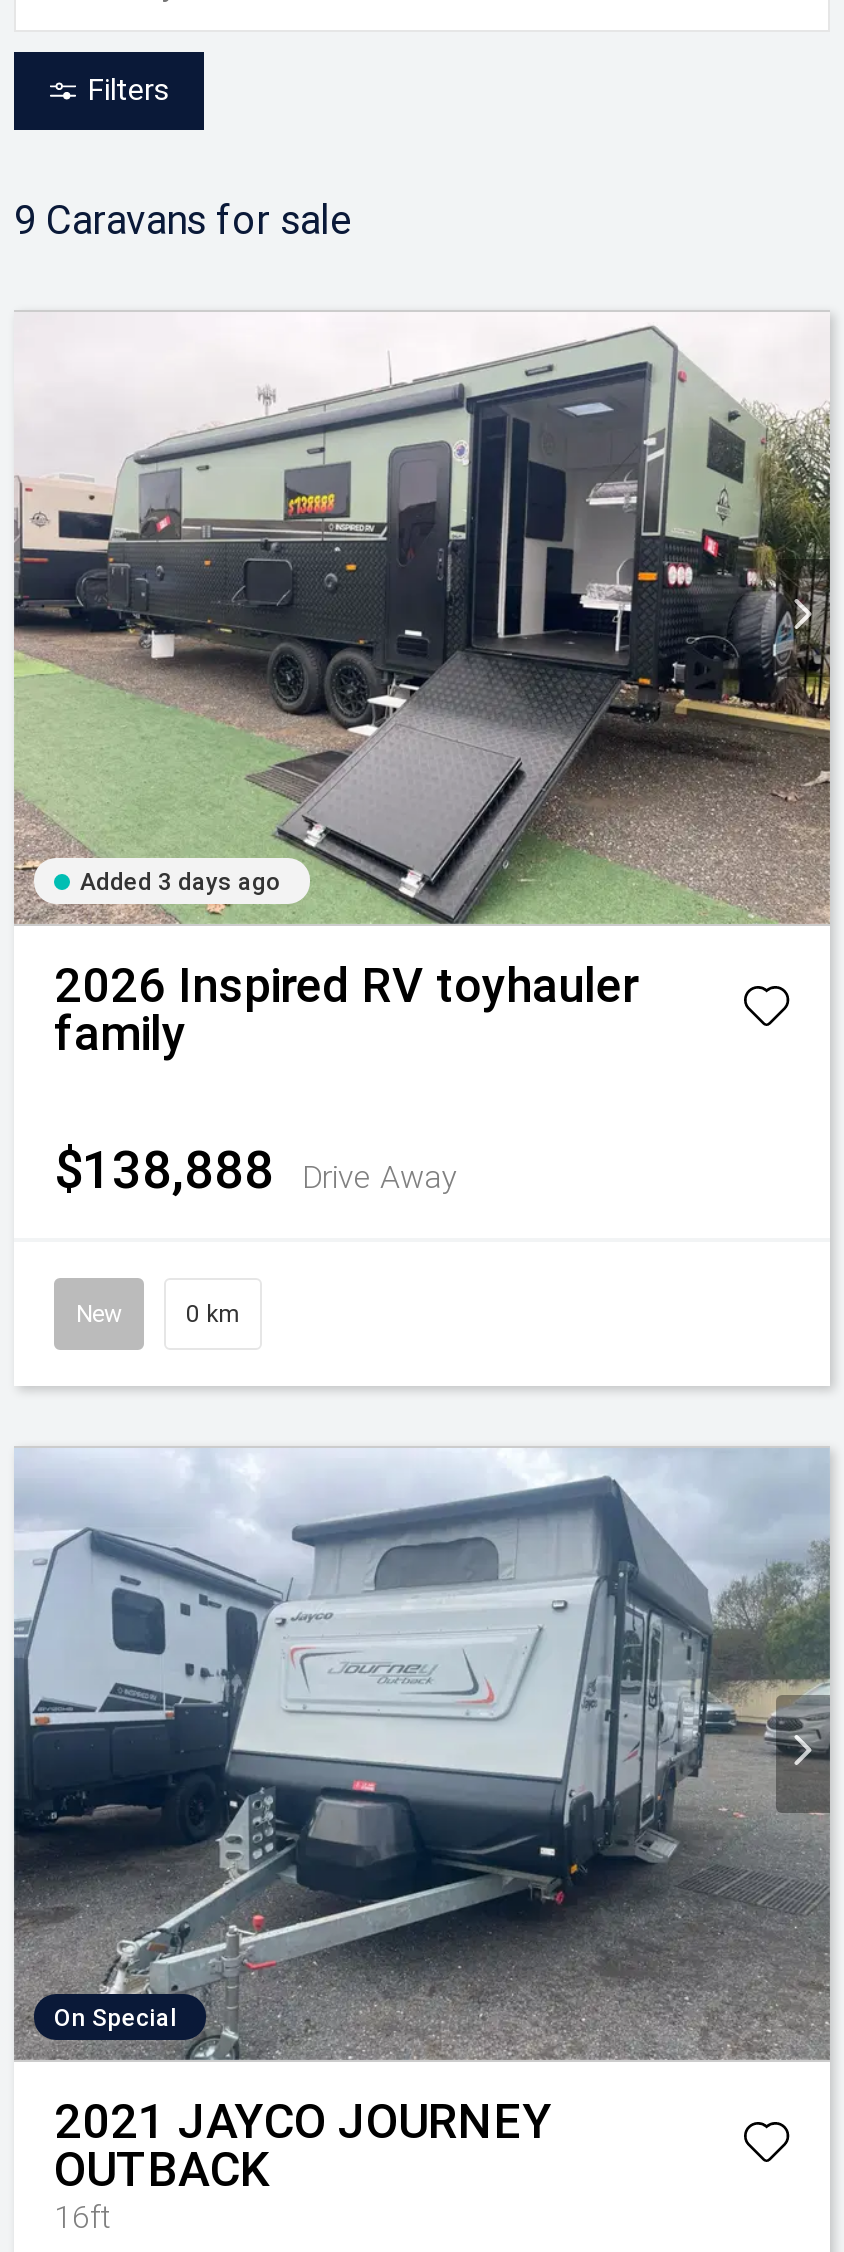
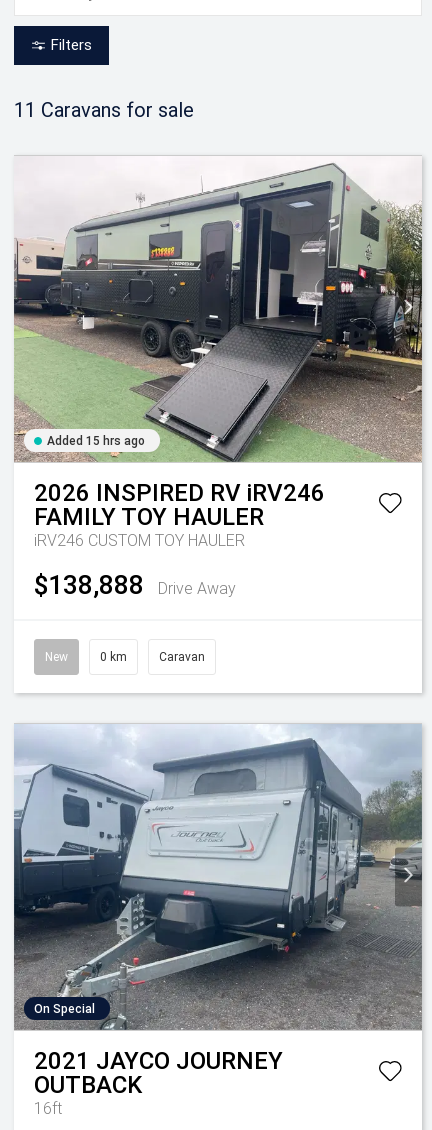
[14,196,352,244] 9 Caravans for sale -> [14,98,194,122] 11 Caravans for sale
[80,868,280,896] Added 3 days ago -> [47,434,145,448] Added 15 hrs ago
[54,958,638,1062] 2026 Inspired RV toyhauler | family -> [34,479,325,550] 2026 INSPIRED RV iRV246 | FAMILY TOY HAULER | iRV246 CUSTOM TOY HAULER
none -> [159,650,205,664] Caravan

